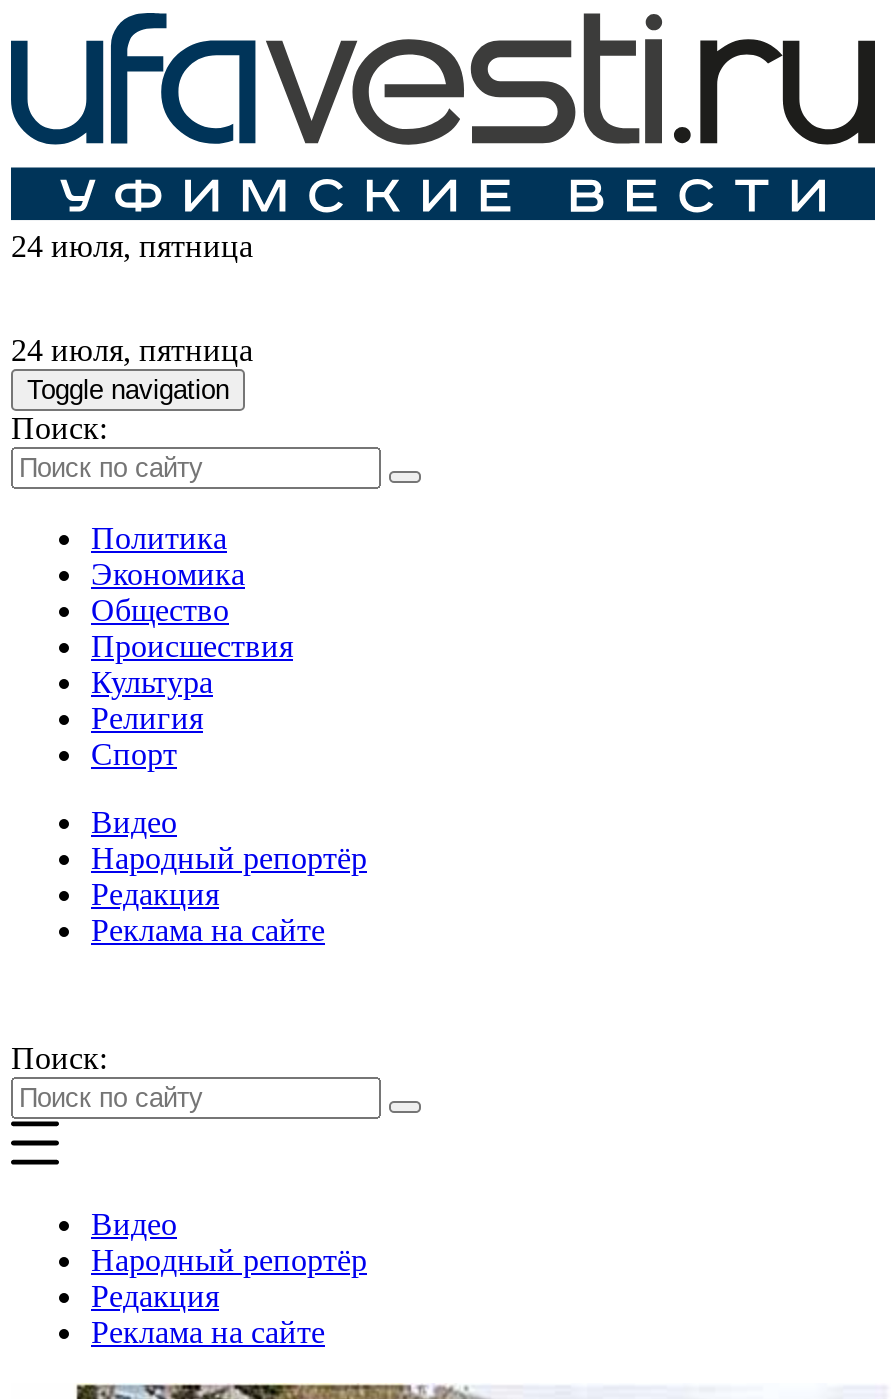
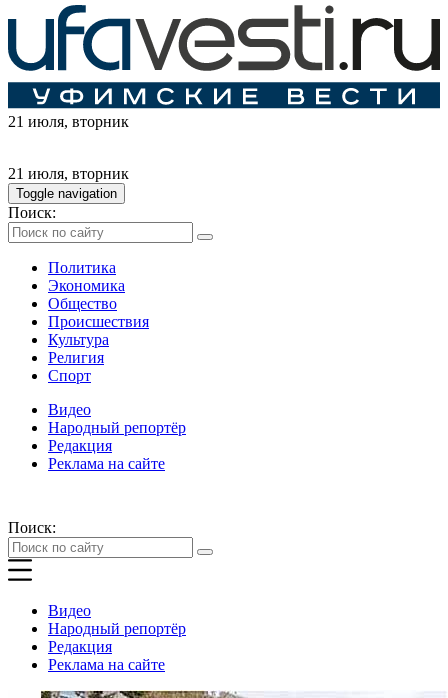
[11,230,253,264] 24 июля, пятница -> [8,113,129,130] 21 июля, вторник
[11,334,253,368] 24 июля, пятница -> [8,165,129,182] 21 июля, вторник

